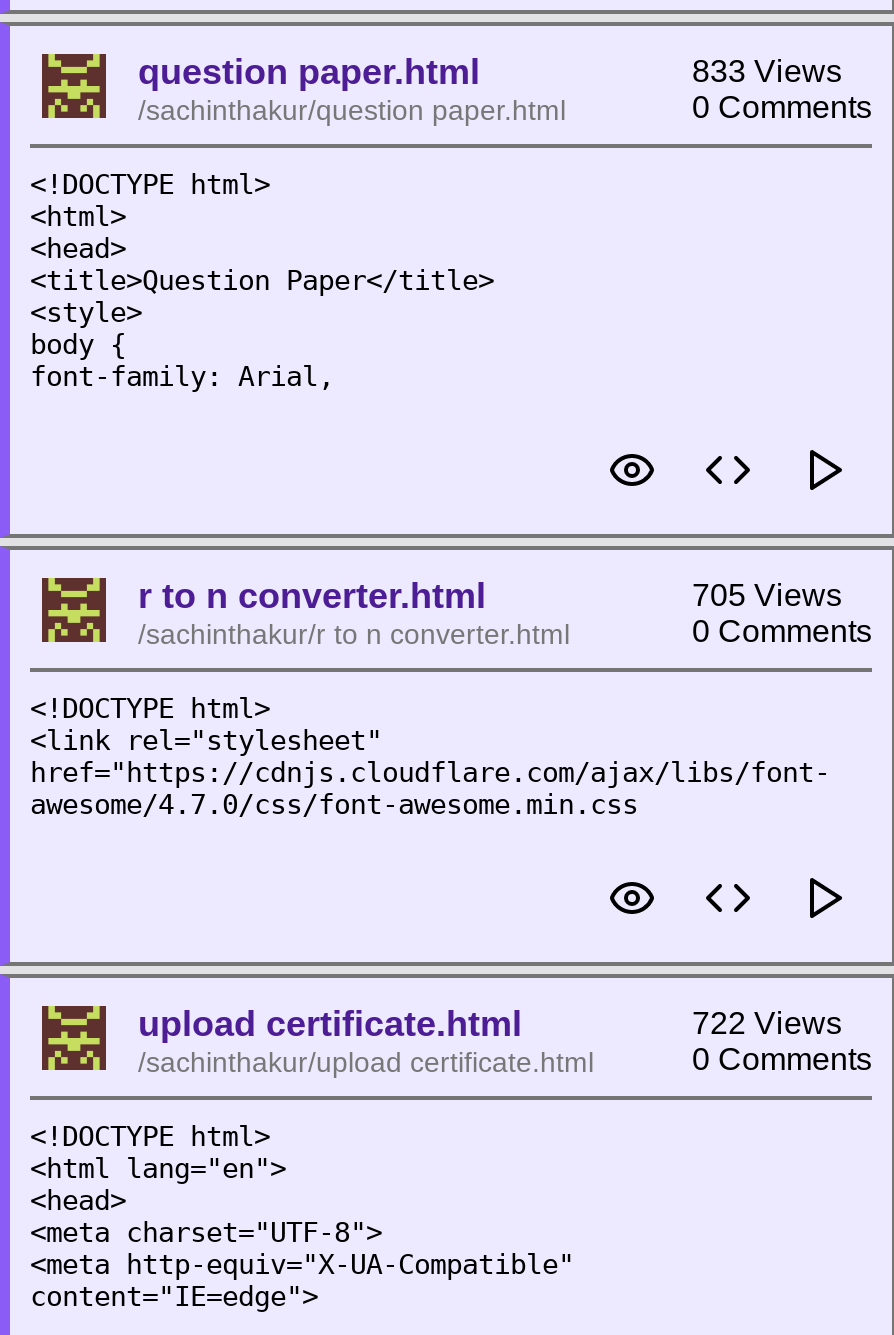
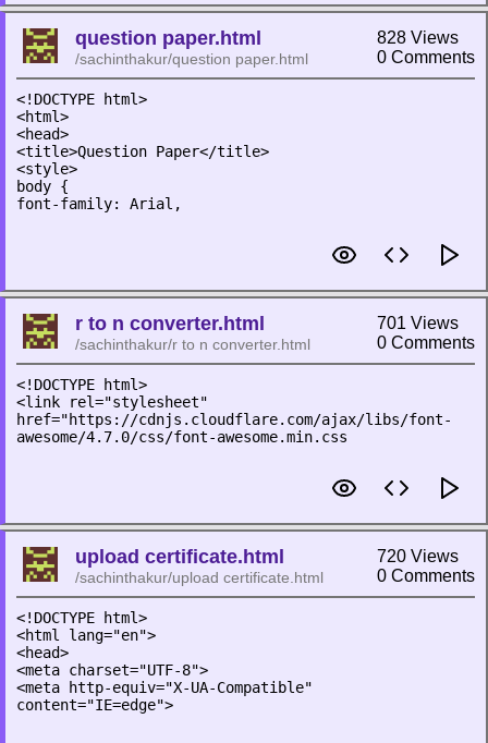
[692,53,842,87] 833 Views -> [377,28,459,46] 828 Views
[692,577,842,611] 705 Views -> [377,313,459,332] 701 Views
[692,1005,842,1039] 722 Views -> [377,546,459,565] 720 Views

